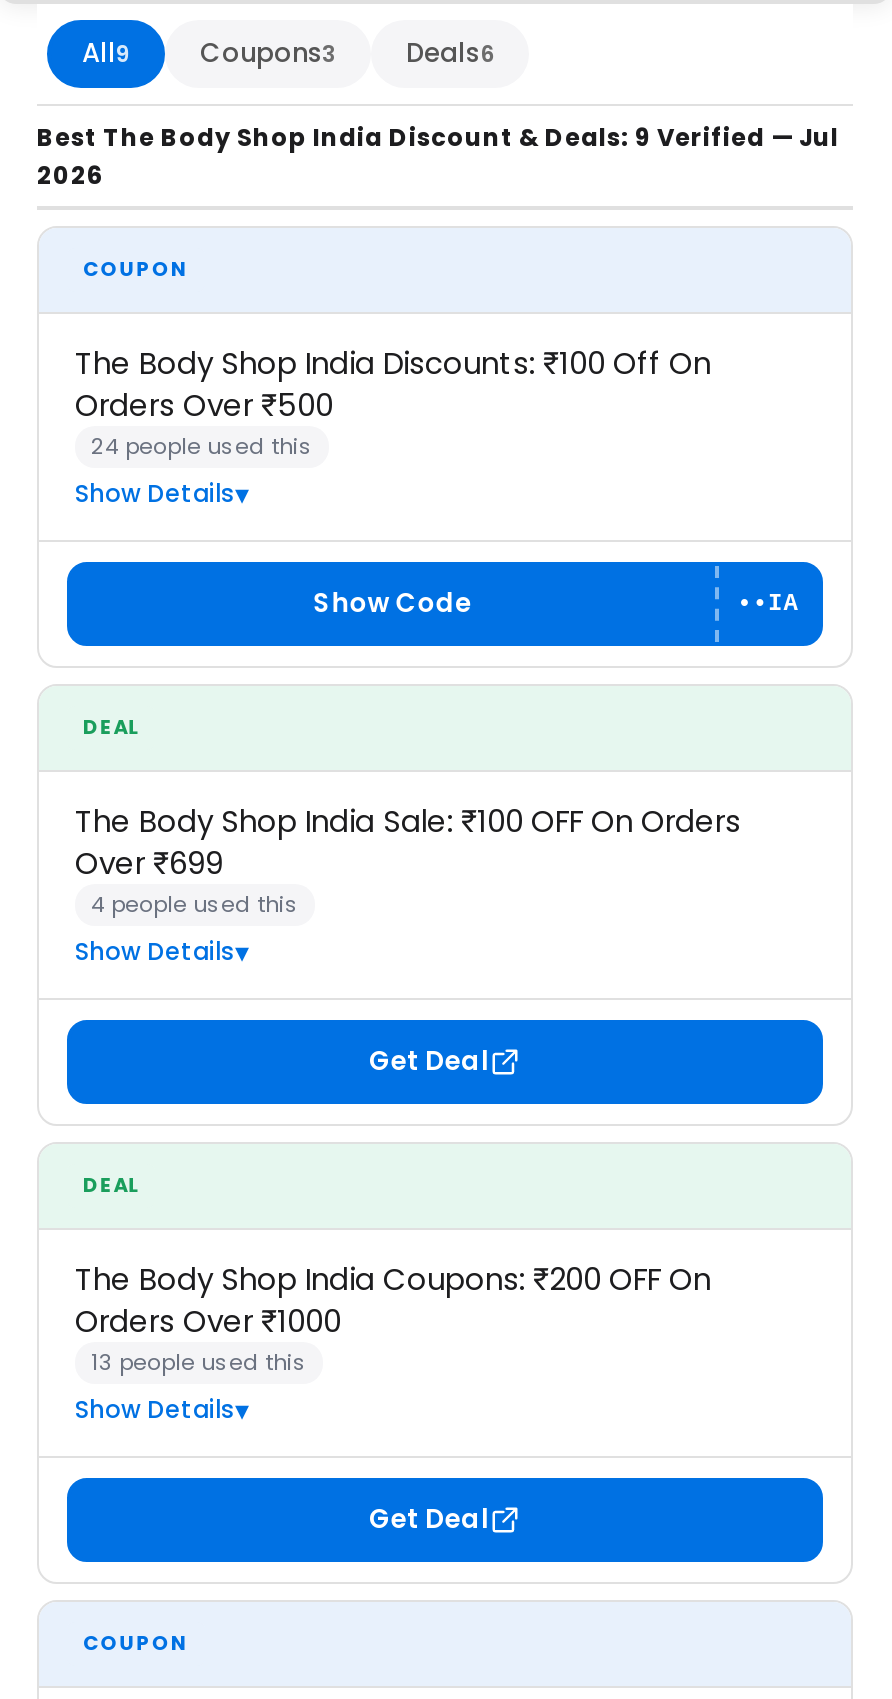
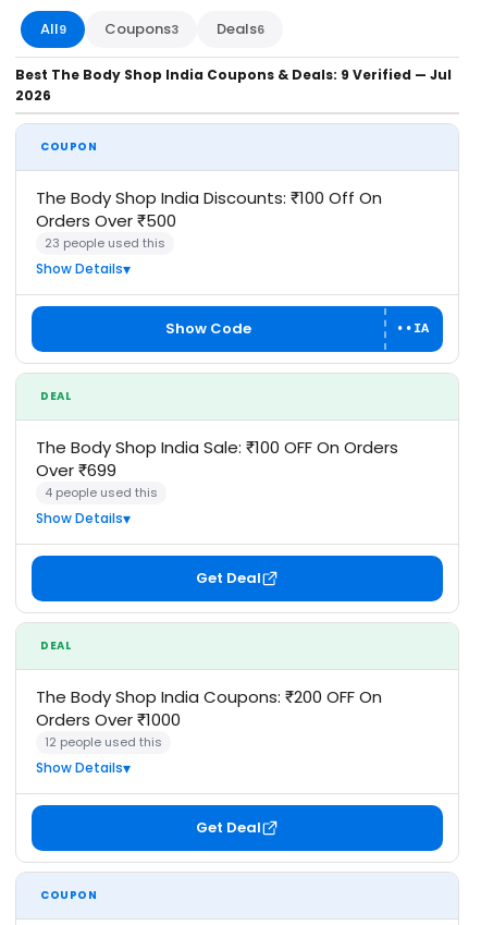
[37,120,839,154] Best The Body Shop India Discount & Deals: 9 Verified — Jul -> [15,65,452,84] Best The Body Shop India Coupons & Deals: 9 Verified — Jul
[91,430,313,462] 24 people used this -> [45,234,165,252] 23 people used this
[91,1346,307,1378] 13 people used this -> [45,733,162,751] 12 people used this

